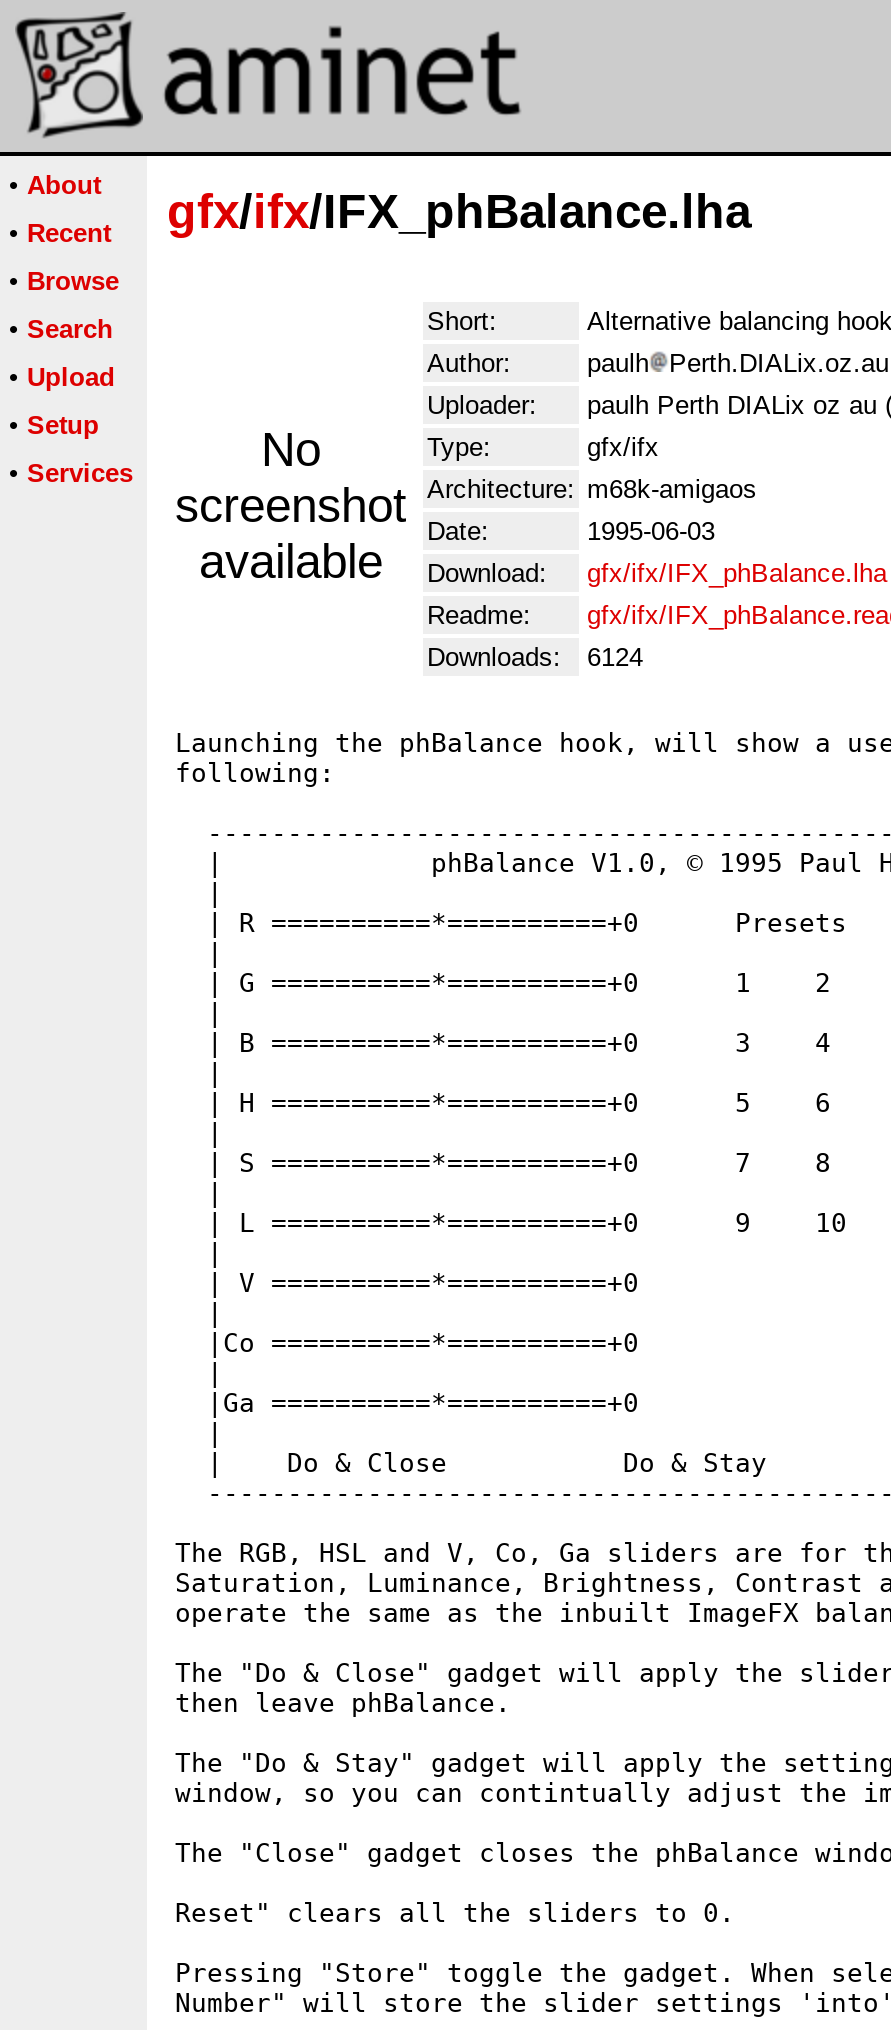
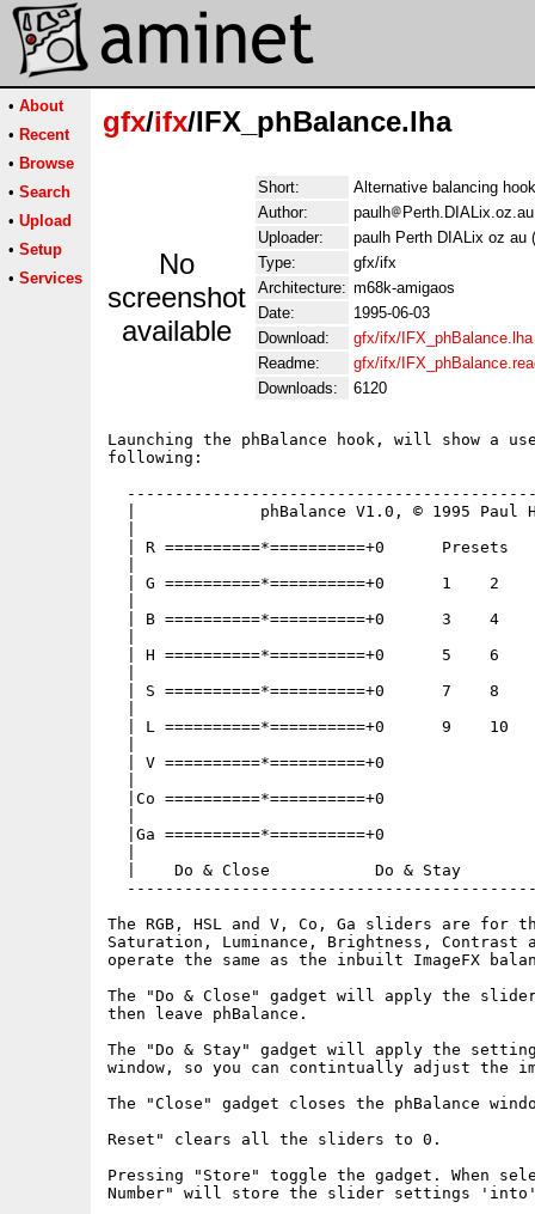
[427,642,643,672] Downloads: 6124 -> [258,379,387,397] Downloads: 6120

